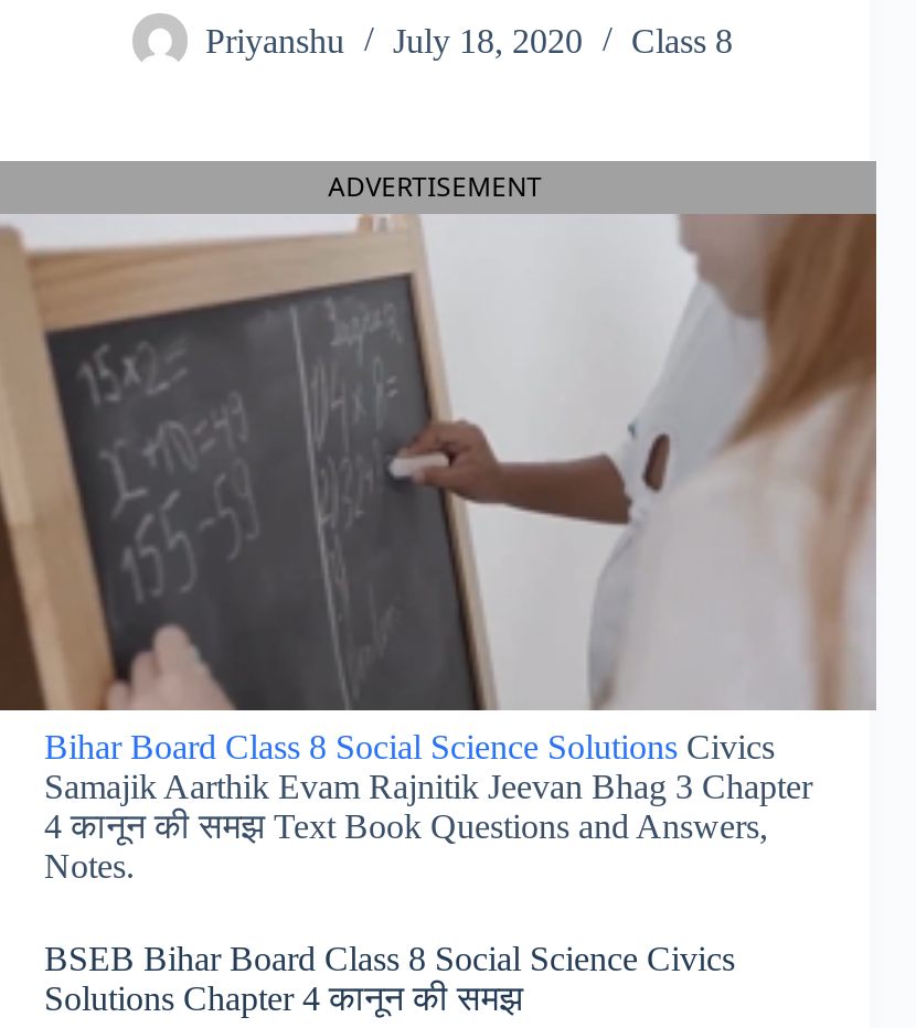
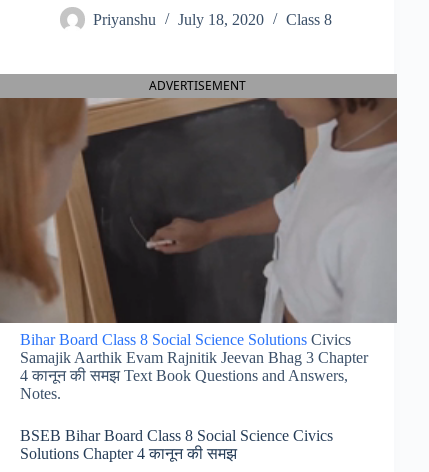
[7,212,878,713] [image] -> [3,97,397,323] [image]

